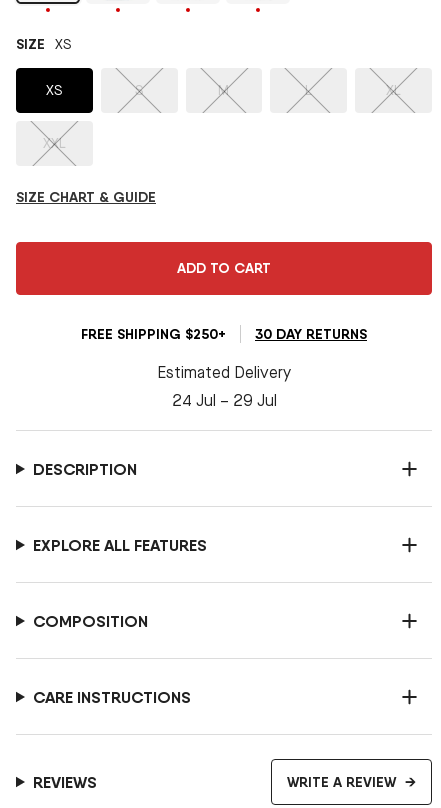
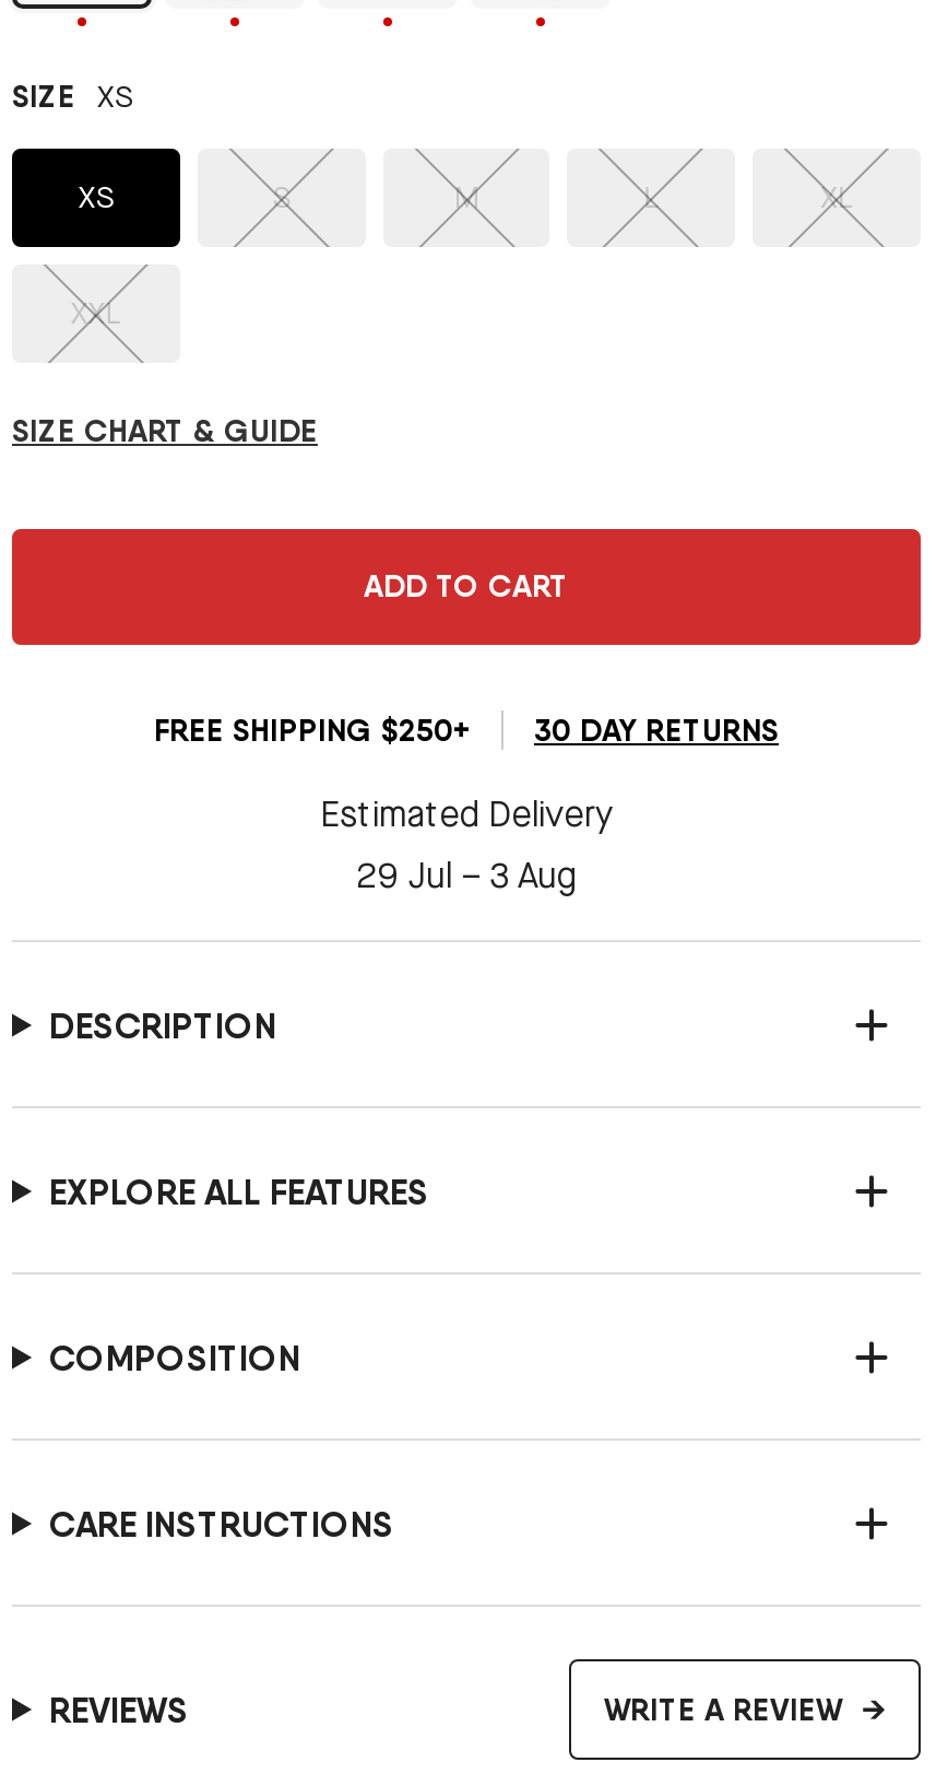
[171,390,276,411] 24 Jul – 29 Jul -> [356,853,577,898] 29 Jul – 3 Aug

